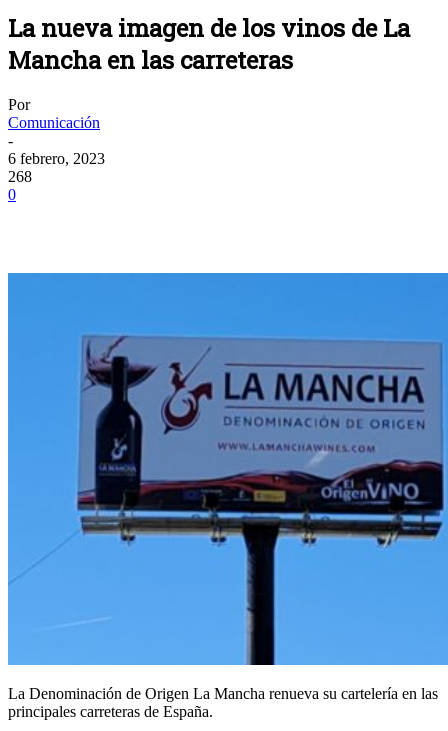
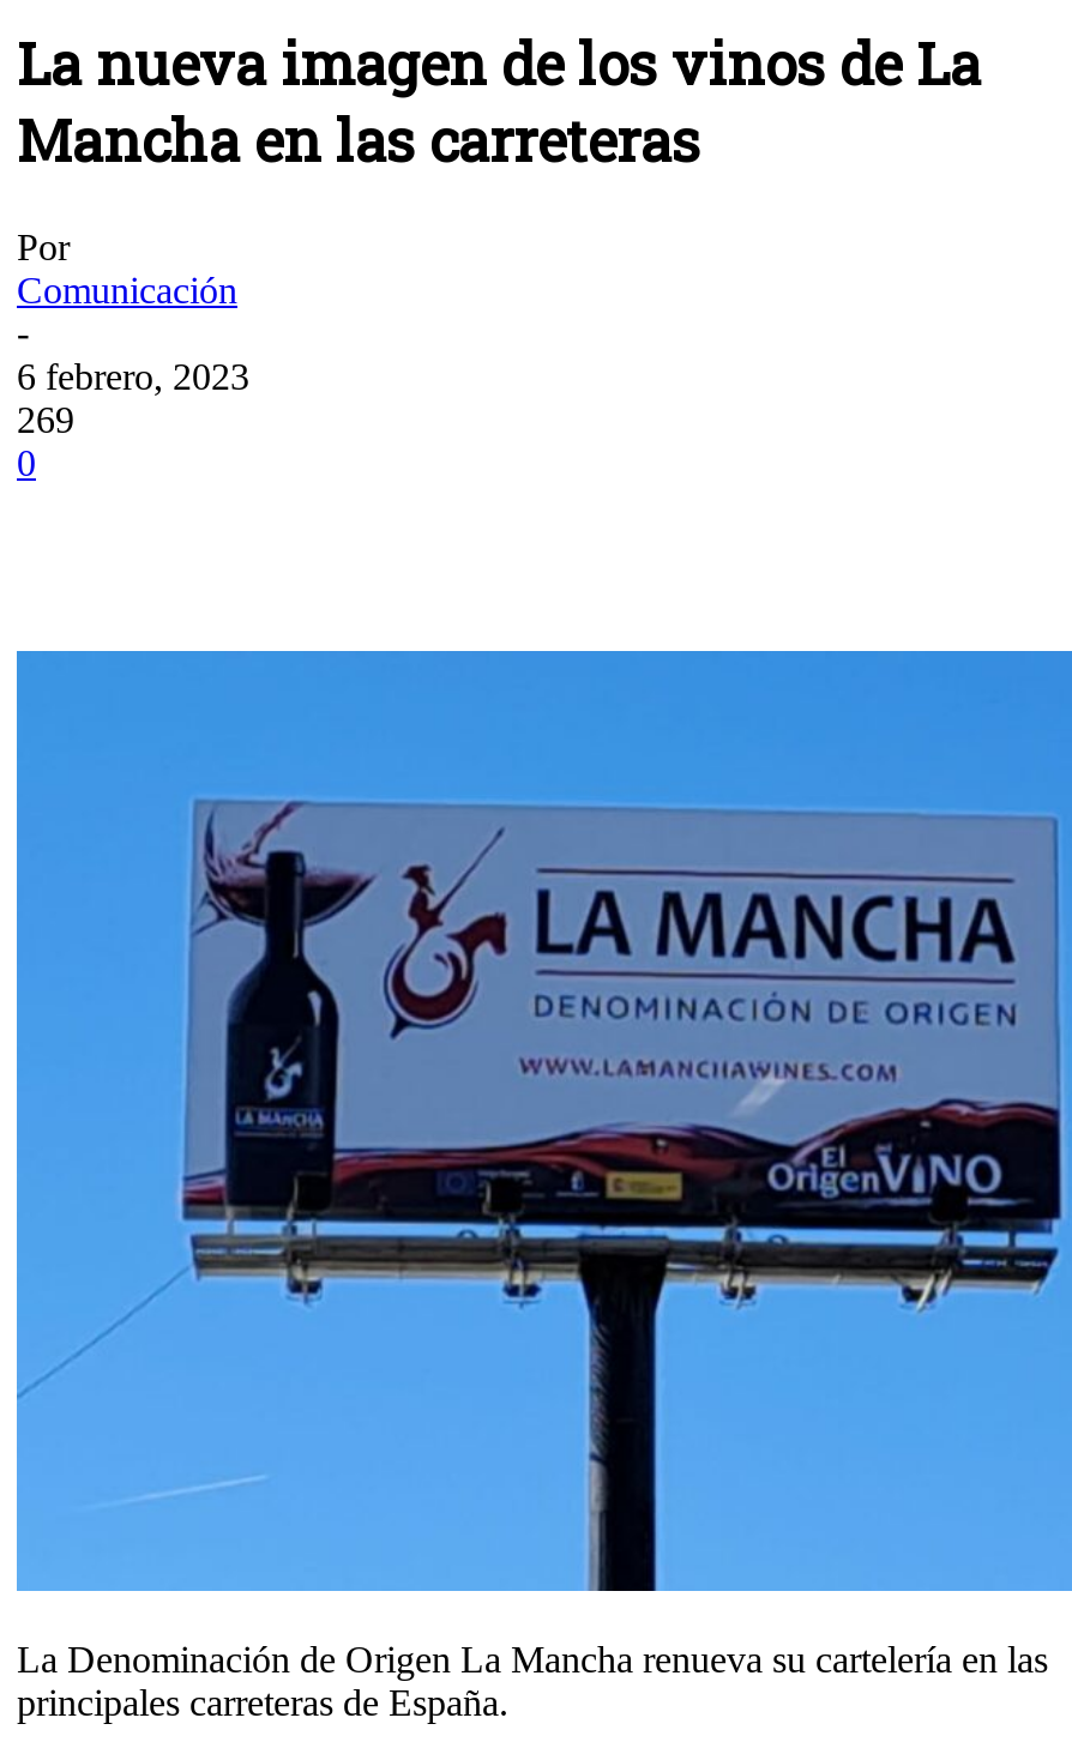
[8,168,32,185] 268 -> [17,399,74,440] 269

